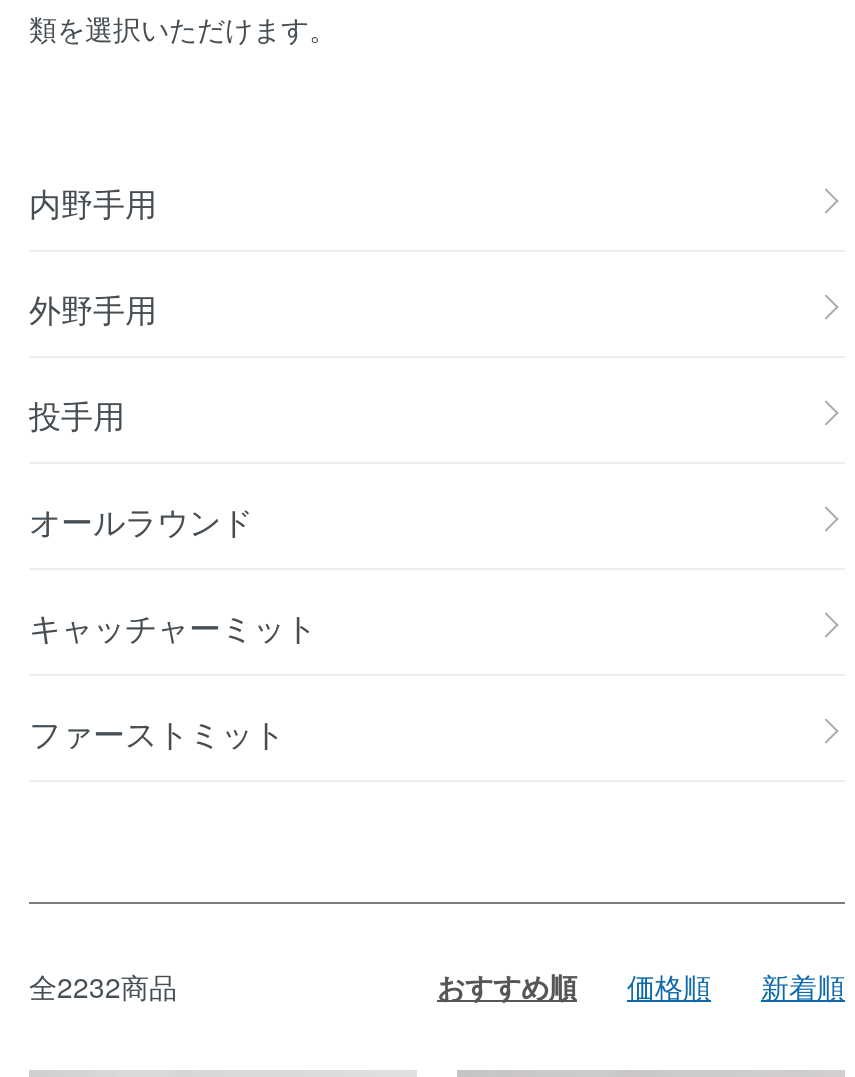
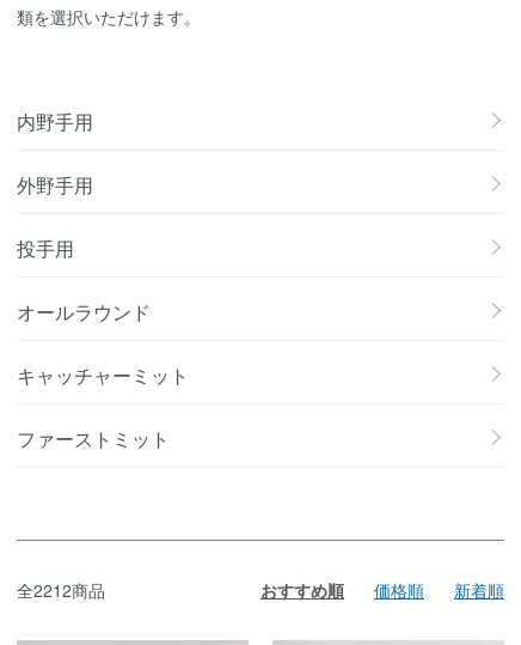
[29,966,177,1006] 全2232商品 -> [17,578,105,602] 全2212商品

